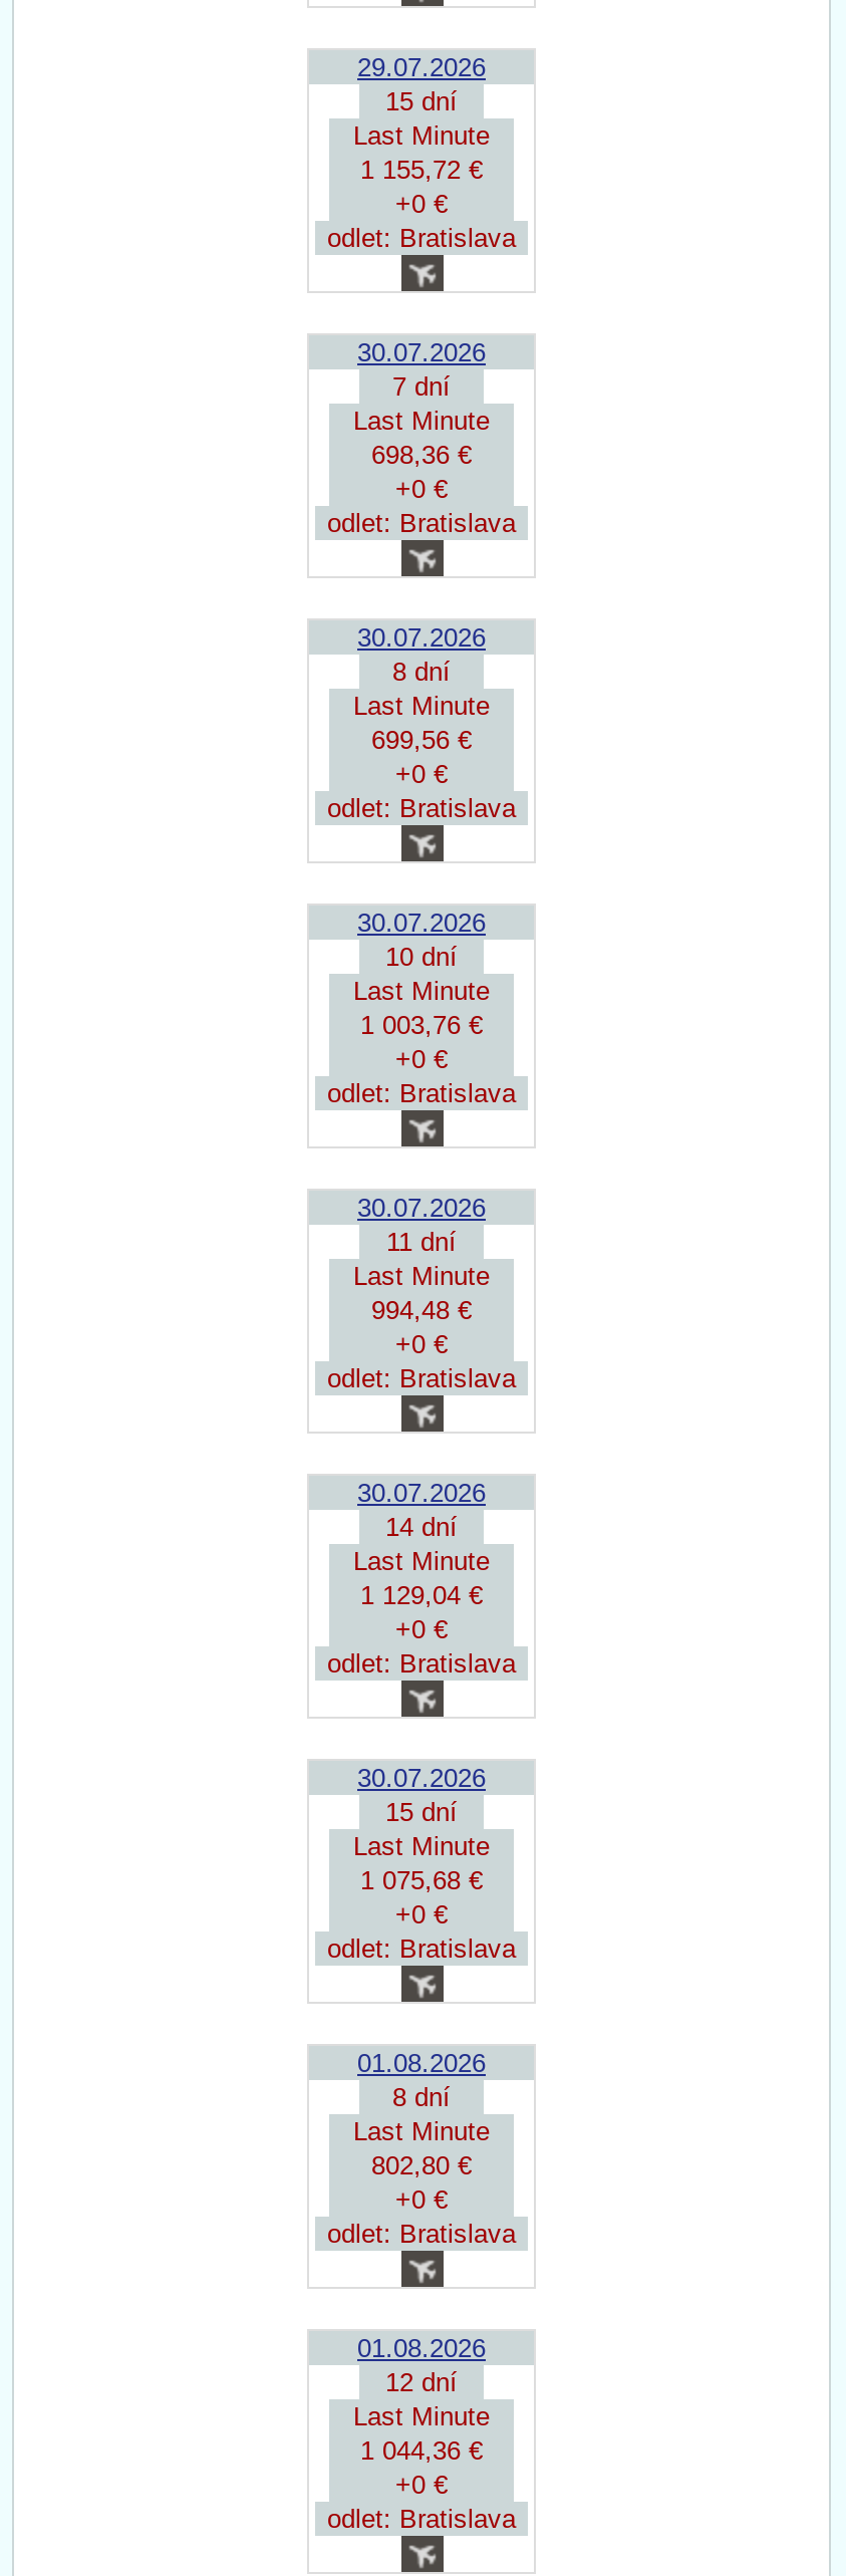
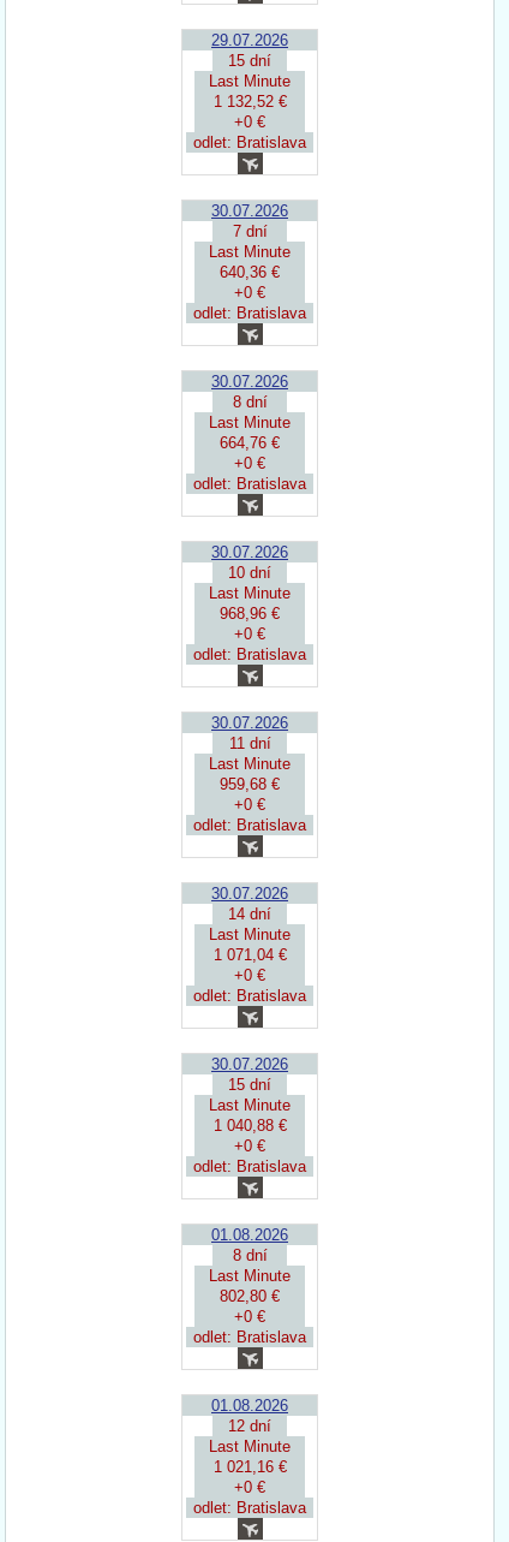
[360,155,483,186] 1 155,72 € -> [213,93,286,111] 1 132,52 €
[371,441,472,471] 698,36 € -> [220,264,280,282] 640,36 €
[371,726,472,756] 699,56 € -> [220,434,280,452] 664,76 €
[360,1011,483,1041] 1 003,76 € -> [220,605,280,623] 968,96 €
[371,1296,472,1326] 994,48 € -> [220,776,280,794] 959,68 €
[360,1581,483,1611] 1 129,04 € -> [213,946,286,964] 1 071,04 €
[360,1866,483,1896] 1 075,68 € -> [213,1117,286,1135] 1 040,88 €
[360,2436,483,2466] 1 044,36 € -> [213,1458,286,1476] 1 021,16 €

